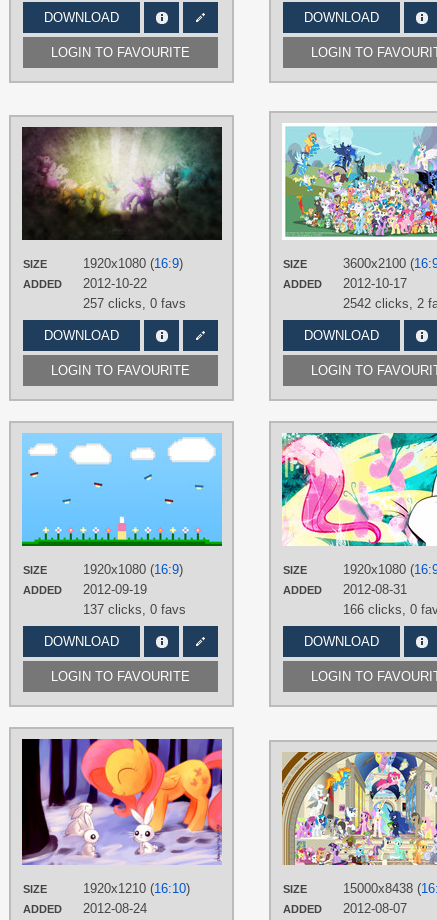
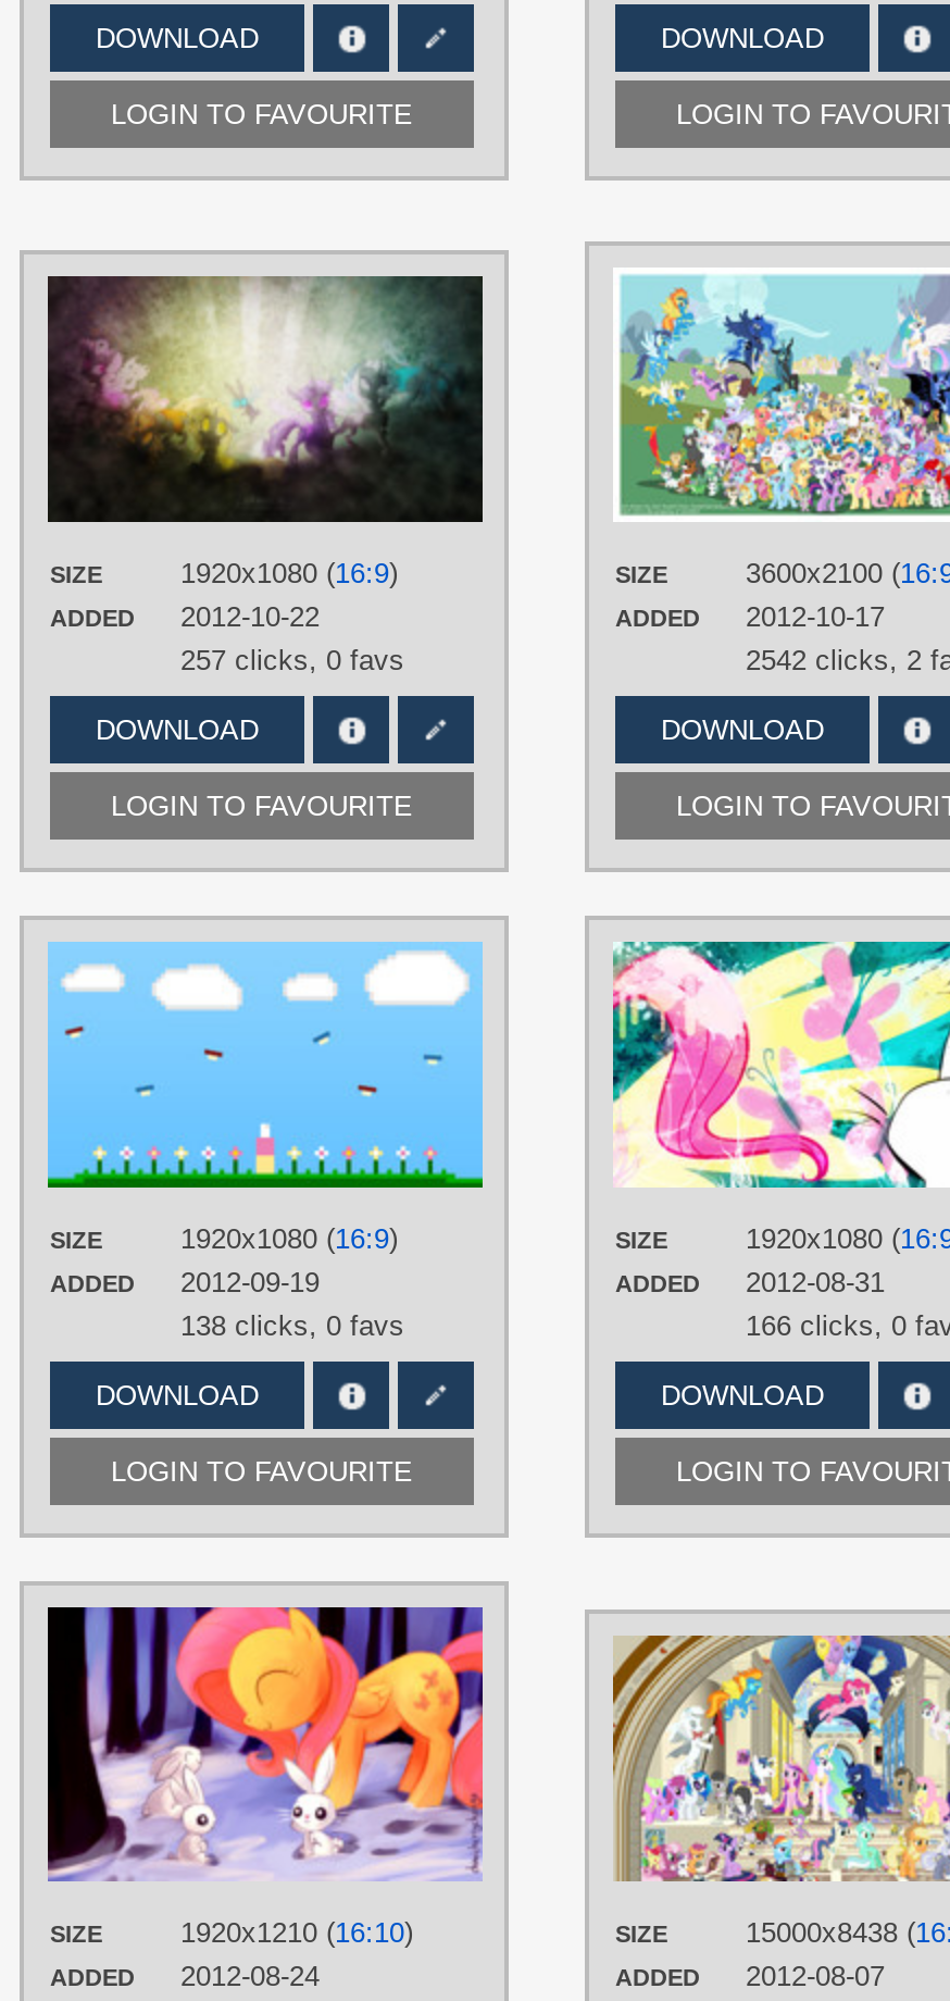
[83,602,186,617] 137 clicks, 0 favs -> [180,1309,404,1342] 138 clicks, 0 favs

